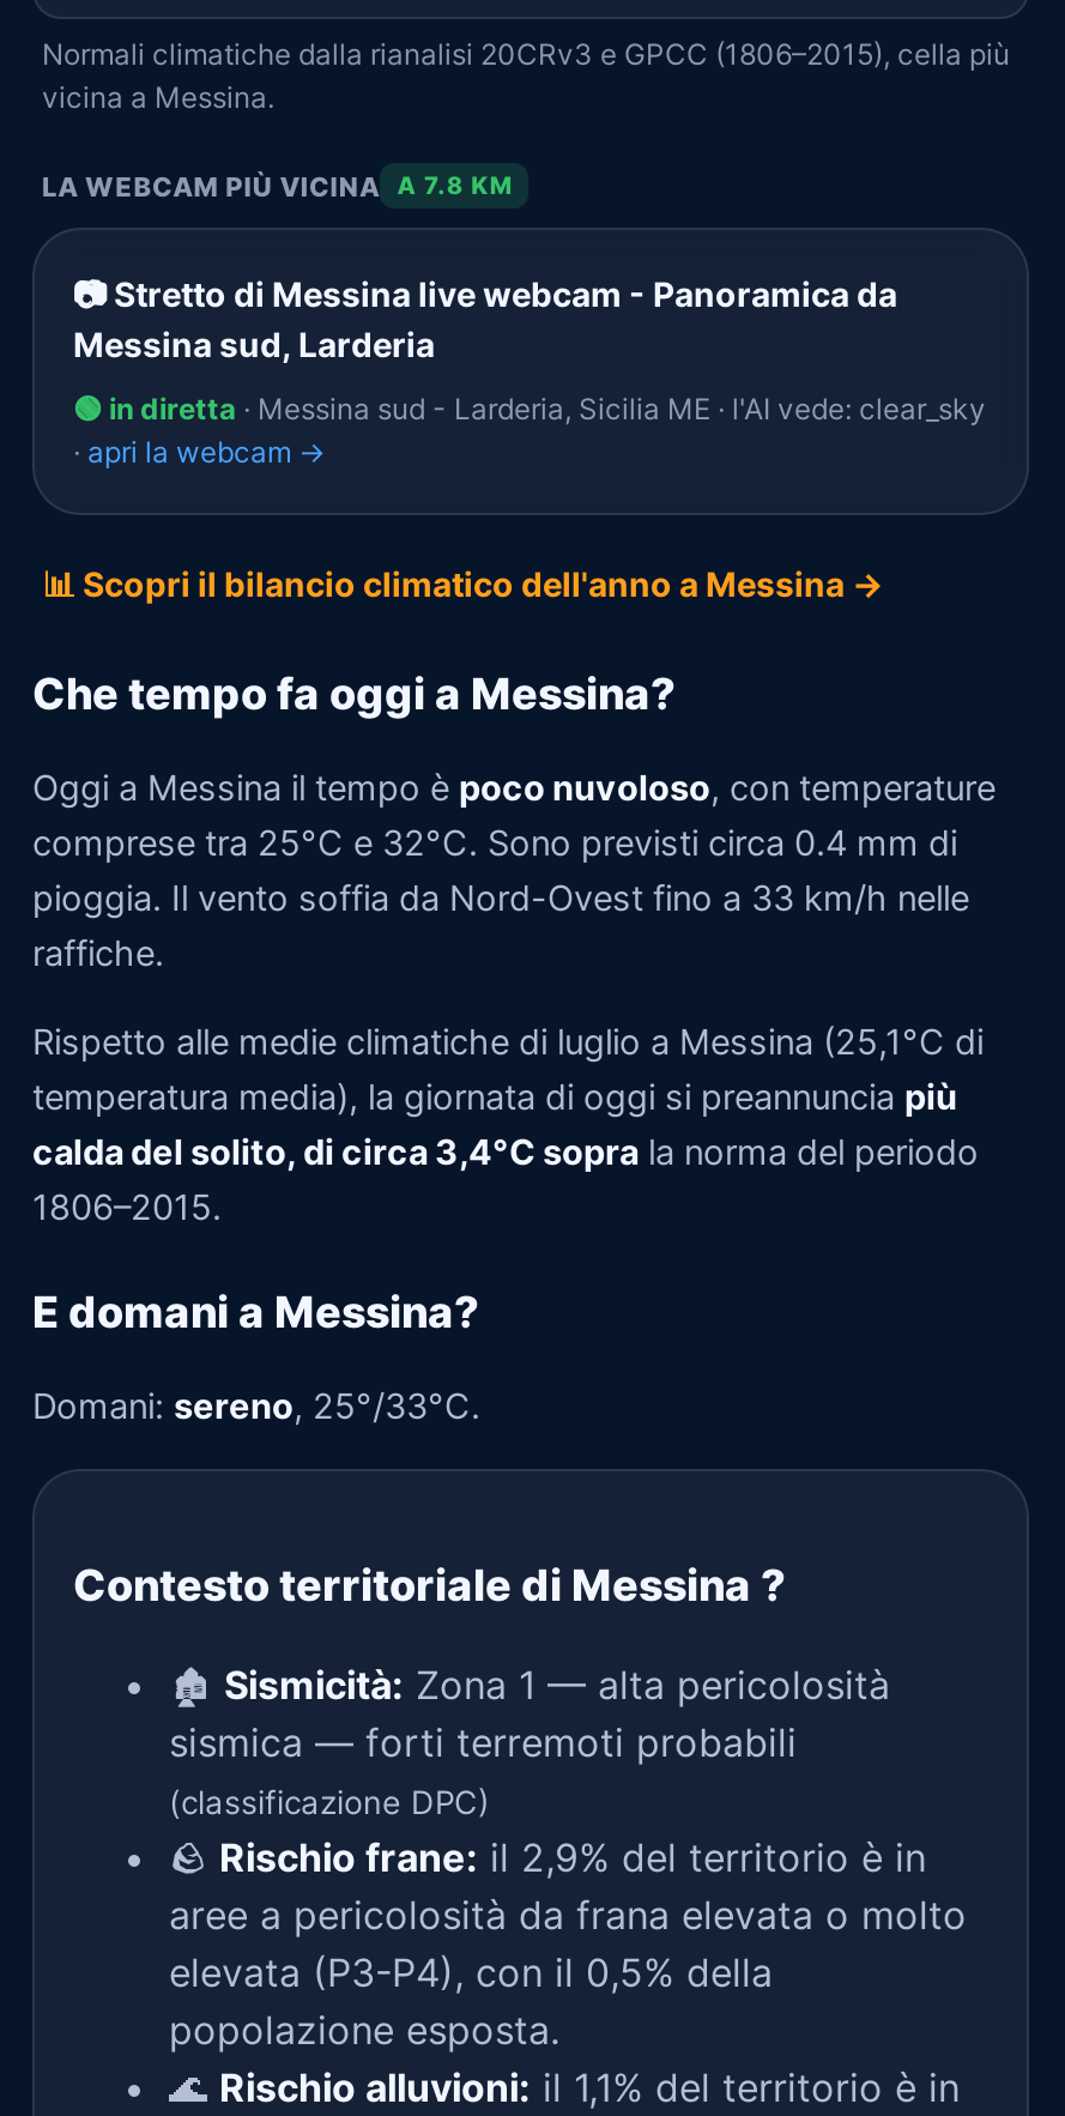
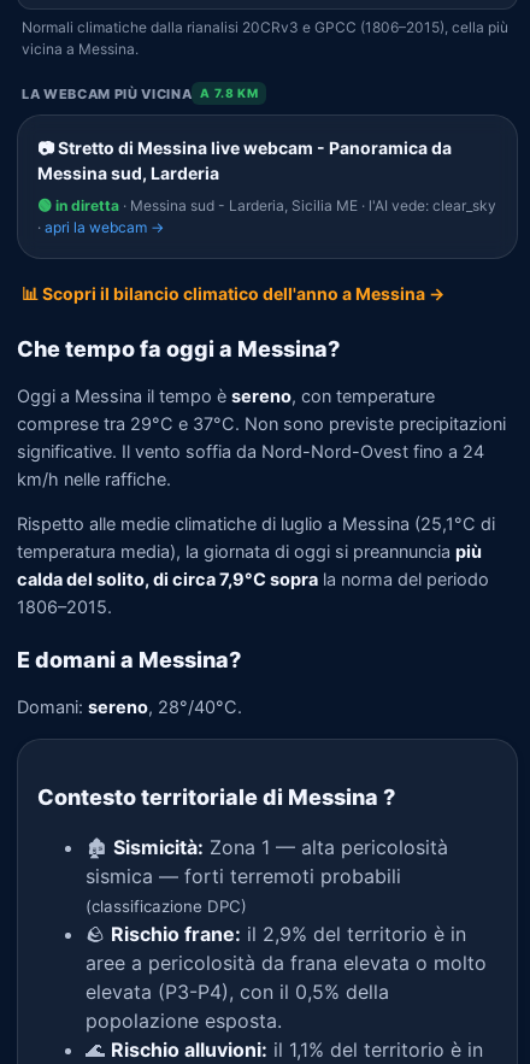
[32,766,996,974] Oggi a Messina il tempo è poco nuvoloso, con temperature | comprese tra 25°C e 32°C. Sono previsti circa 0.4 mm di | pioggia. Il vento soffia da Nord-Ovest fino a 33 km/h nelle | raffiche. -> [17,385,506,490] Oggi a Messina il tempo è sereno, con temperature | comprese tra 29°C e 37°C. Non sono previste precipitazioni | significative. Il vento soffia da Nord-Nord-Ovest fino a 24 | km/h nelle raffiche.
[32,1131,979,1174] calda del solito, di circa 3,4°C sopra la norma del periodo -> [17,569,489,590] calda del solito, di circa 7,9°C sopra la norma del periodo
[32,1384,480,1427] Domani: sereno, 25°/33°C. -> [17,696,242,718] Domani: sereno, 28°/40°C.

